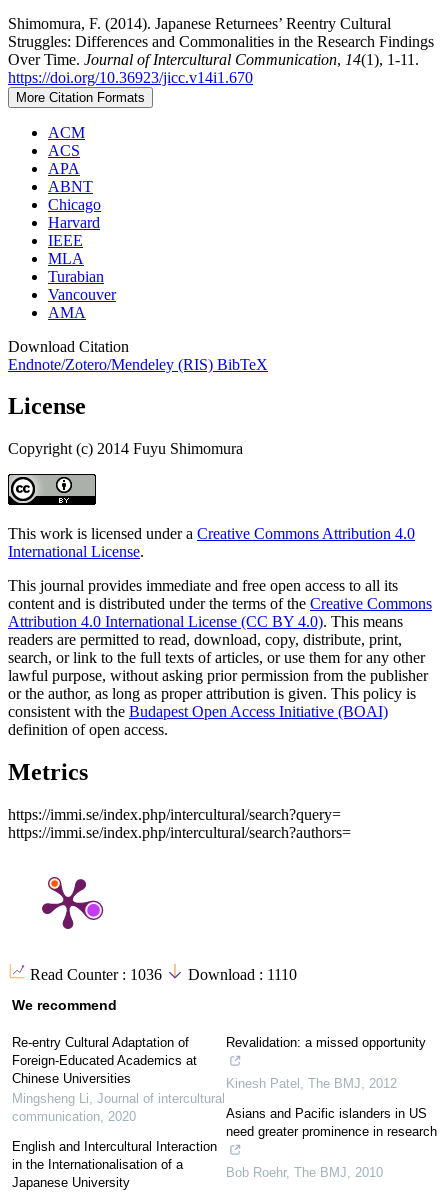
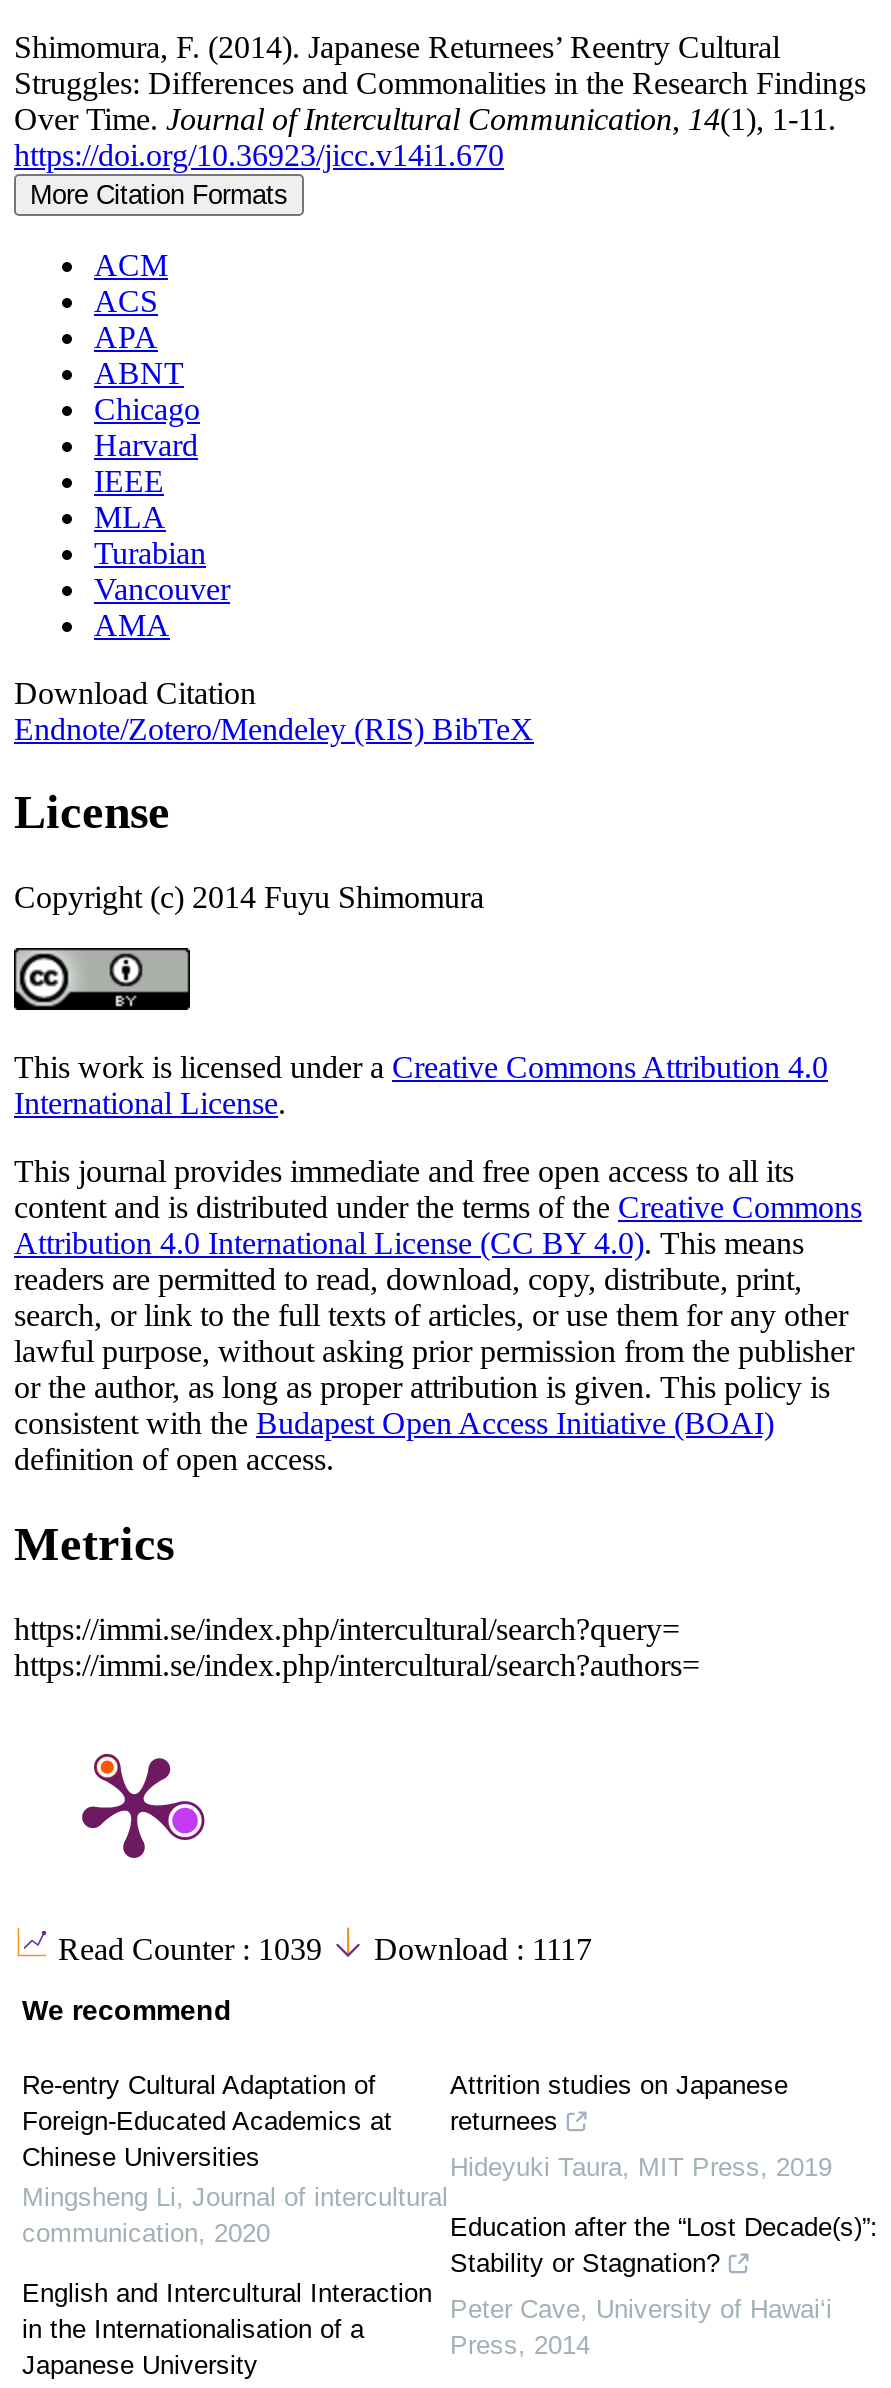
[30,966,166,983] Read Counter : 1036 -> [58,1932,330,1966] Read Counter : 1039
[184,966,297,983] Download : 1110 -> [366,1932,592,1966] Download : 1117
[226,1035,426,1050] Revalidation: a missed opportunity -> [450,2070,788,2136] Attrition studies on Japanese | returnees
[226,1076,397,1091] Kinesh Patel, The BMJ, 2012 -> [450,2152,832,2182] Hideyuki Taura, MIT Press, 2019
[226,1106,437,1139] Asians and Pacific islanders in US | need greater prominence in research -> [450,2212,878,2278] Education after the “Lost Decade(s)”: | Stability or Stagnation?
[226,1165,383,1180] Bob Roehr, The BMJ, 2010 -> [450,2294,832,2360] Peter Cave, University of Hawai‘i | Press, 2014

